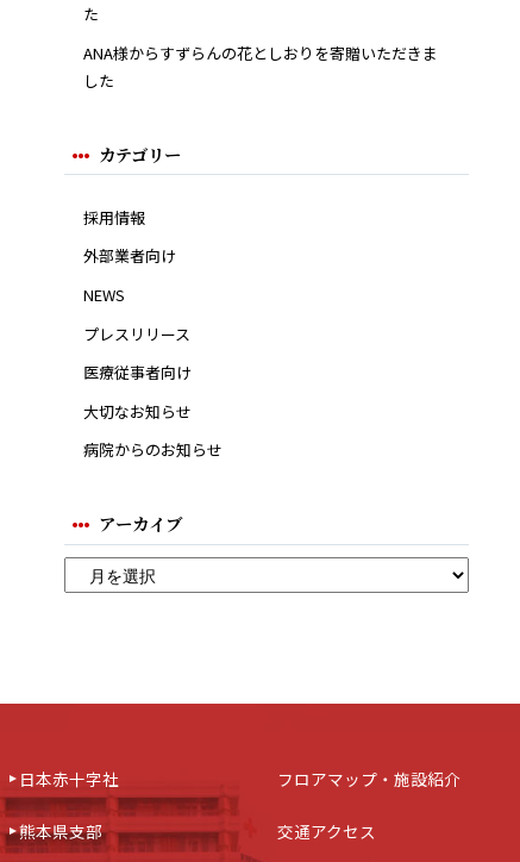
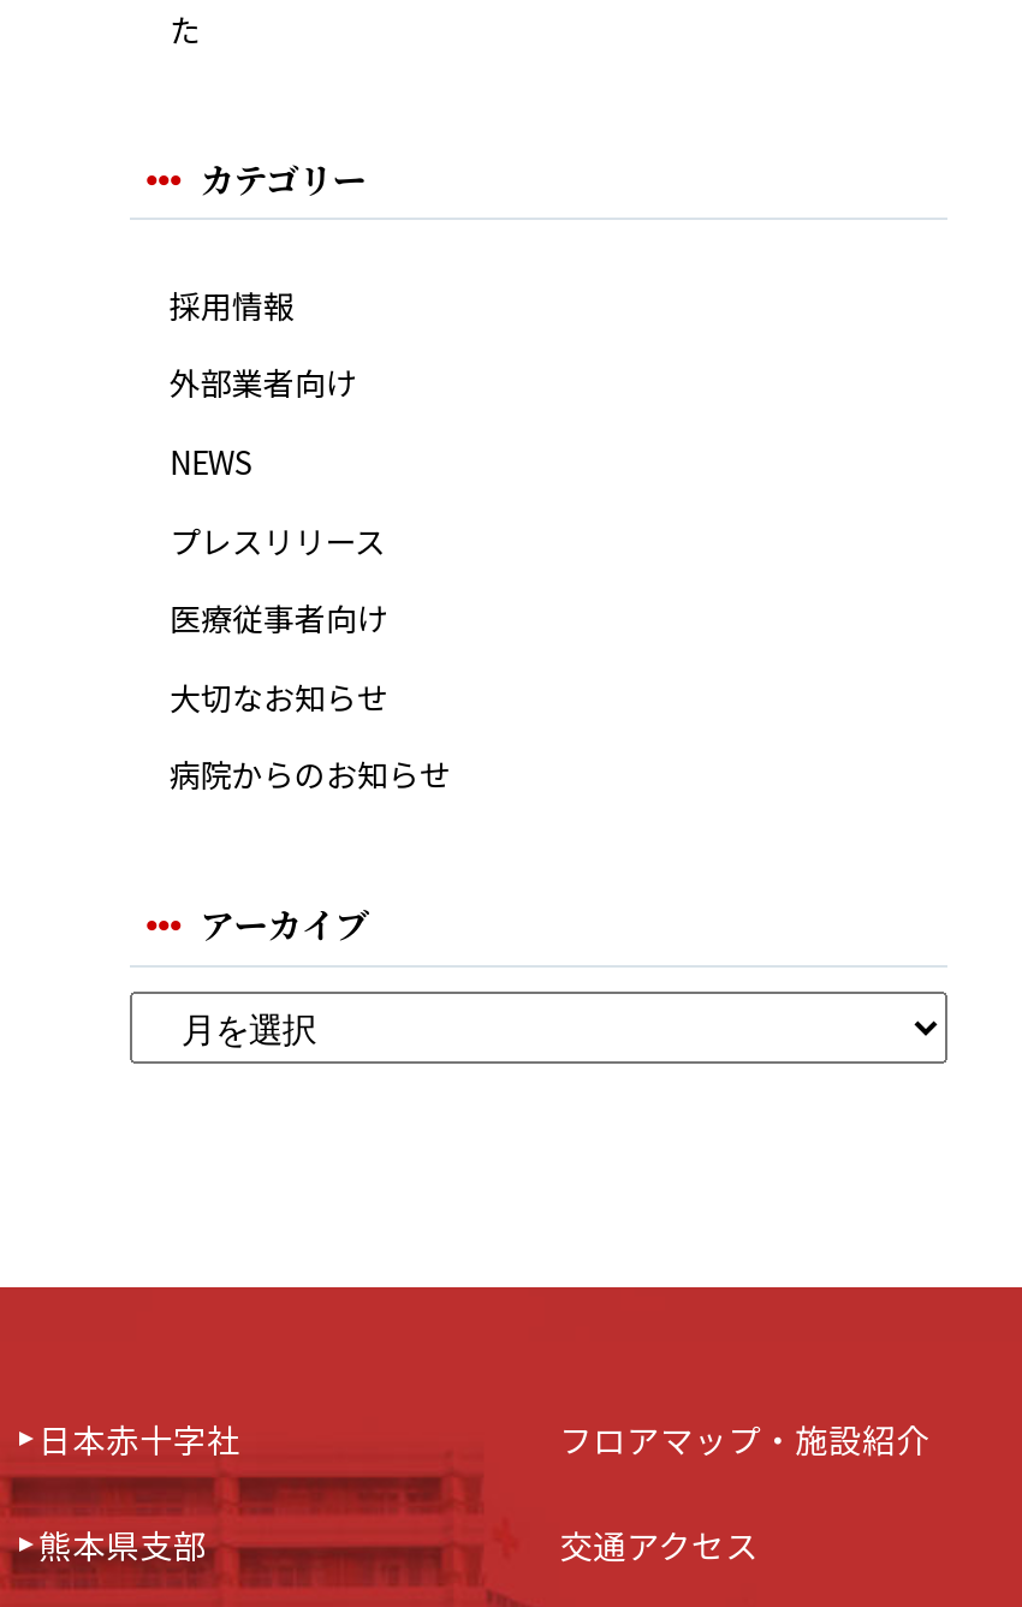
[84,42,438,92] ANA様からすずらんの花としおりを寄贈いただきま | した -> none

